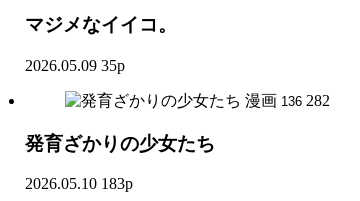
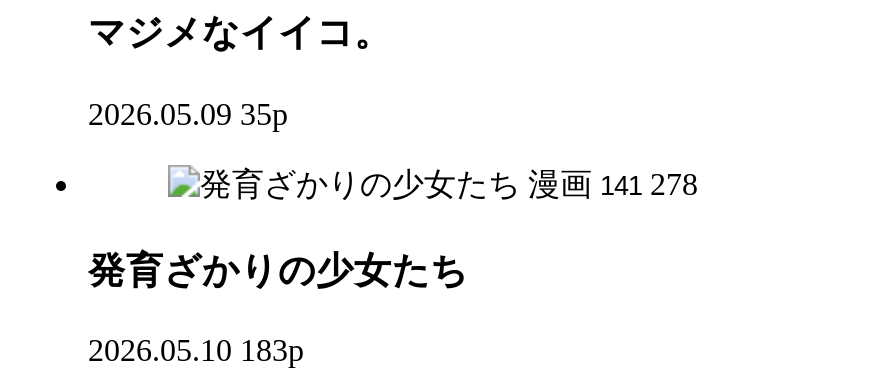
[245,92,330,109] 漫画 136 282 -> [528,167,698,201] 漫画 141 278

